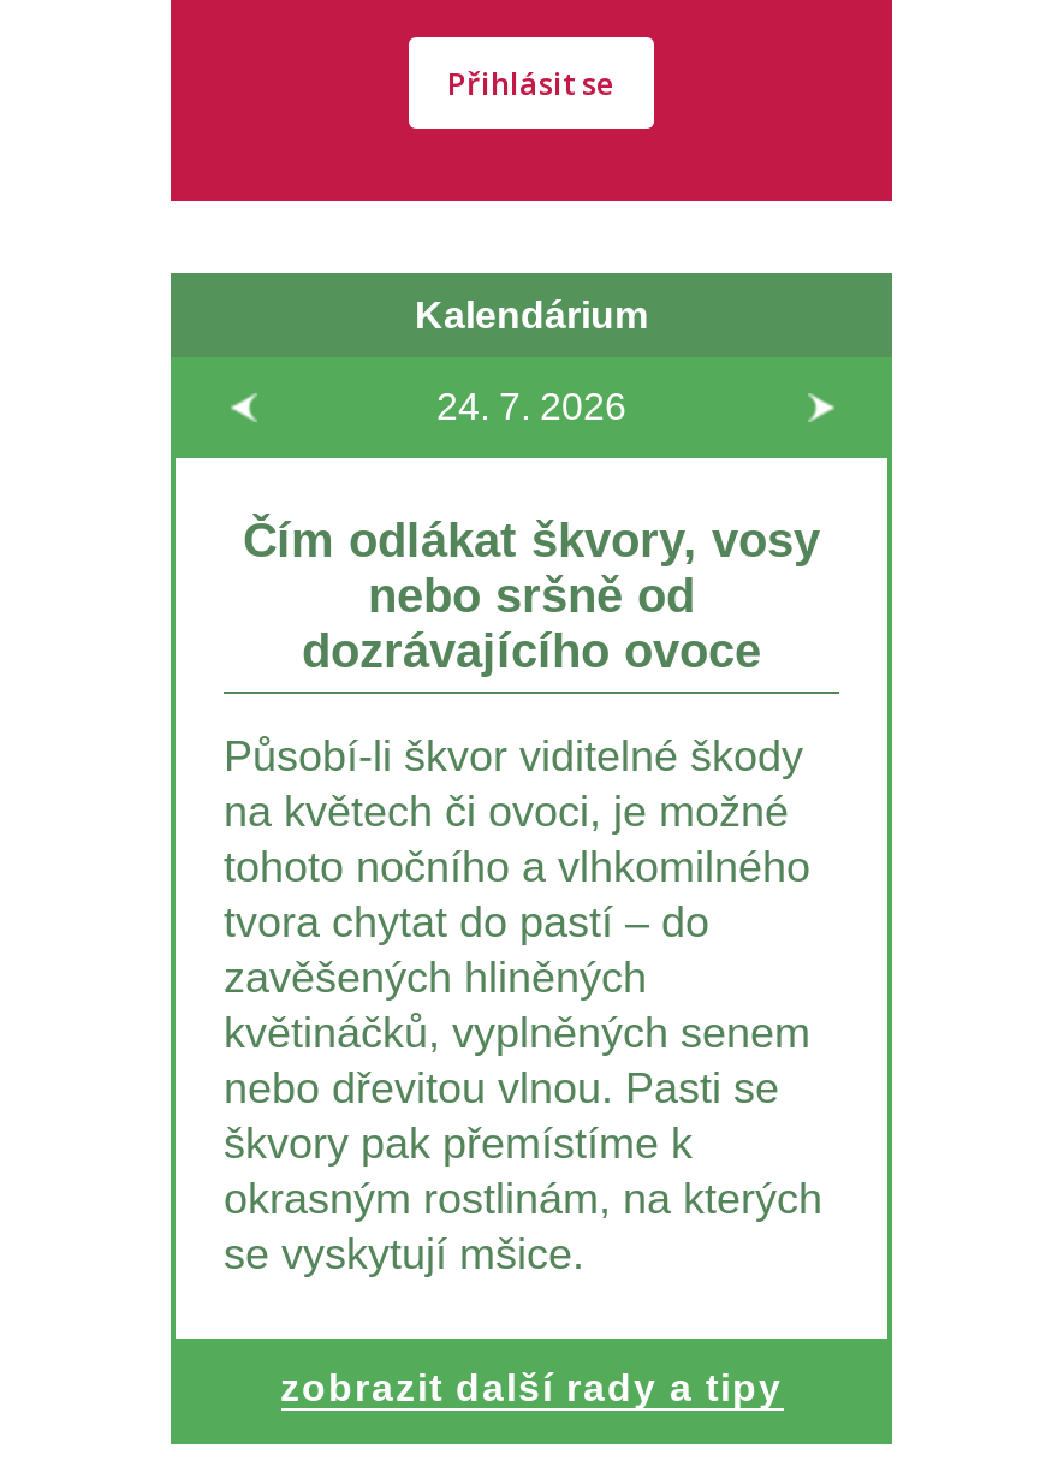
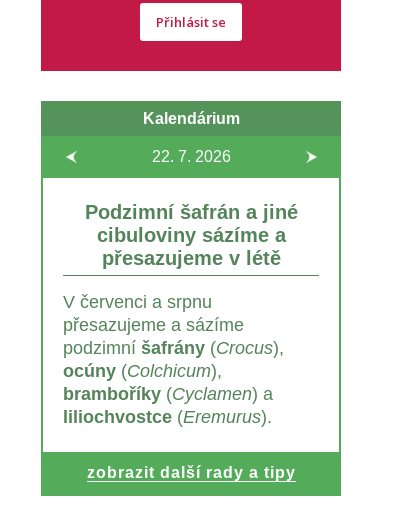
[436,386,626,427] 24. 7. 2026 -> [151,148,230,165] 22. 7. 2026
[243,514,820,677] Čím odlákat škvory, vosy | nebo sršně od | dozrávajícího ovoce -> [84,201,297,269] Podzimní šafrán a jiné | cibuloviny sázíme a | přesazujeme v létě
[224,733,822,1279] Působí-li škvor viditelné škody | na květech či ovoci, je možné | tohoto nočního a vlhkomilného | tvora chytat do pastí – do | zavěšených hliněných | květináčků, vyplněných senem | nebo dřevitou vlnou. Pasti se | škvory pak přemístíme k | okrasným rostlinám, na kterých | se vyskytují mšice. -> [63,292,284,427] V červenci a srpnu | přesazujeme a sázíme | podzimní šafrány (Crocus), | ocúny (Colchicum), | bramboříky (Cyclamen) a | liliochvostce (Eremurus).

